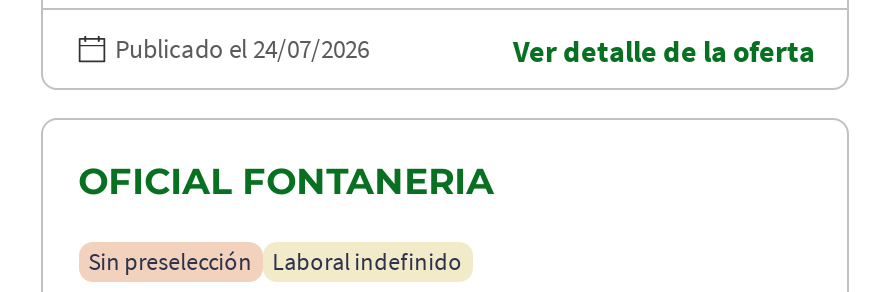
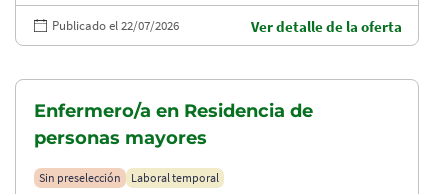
[115,33,369,67] Publicado el 24/07/2026 -> [52,17,179,34] Publicado el 22/07/2026
[78,160,494,204] OFICIAL FONTANERIA -> [34,100,313,149] Enfermero/a en Residencia de | personas mayores
[272,246,462,276] Laboral indefinido -> [131,170,219,185] Laboral temporal

